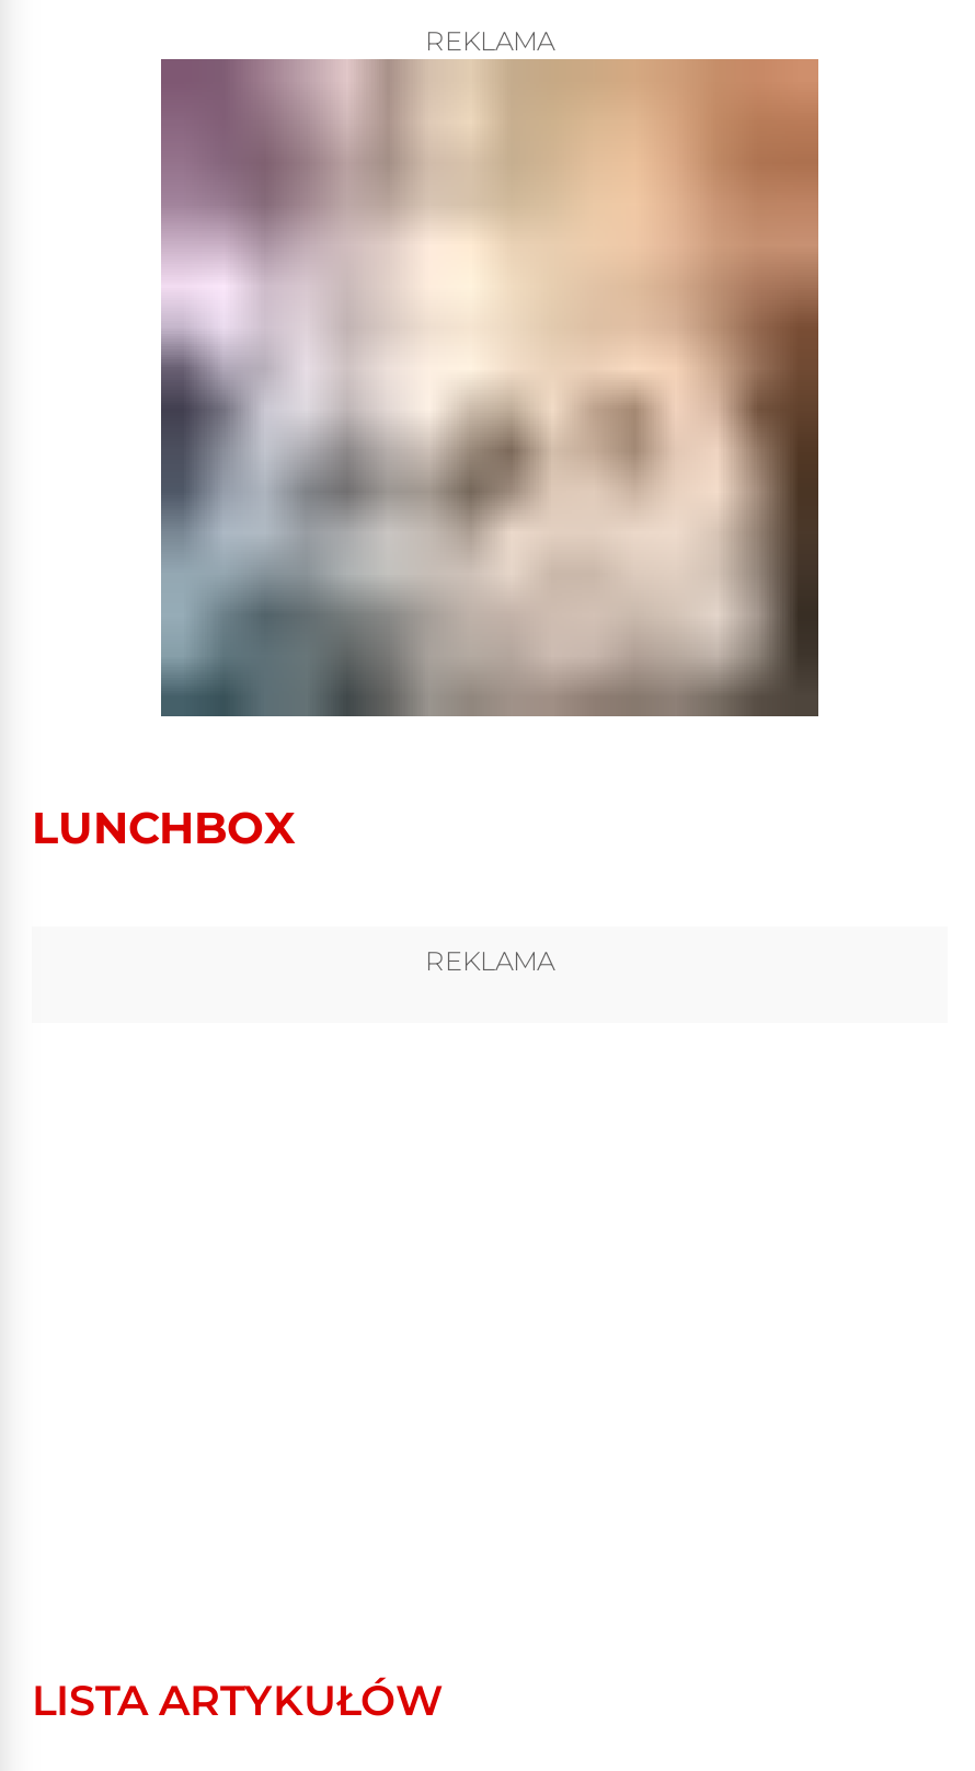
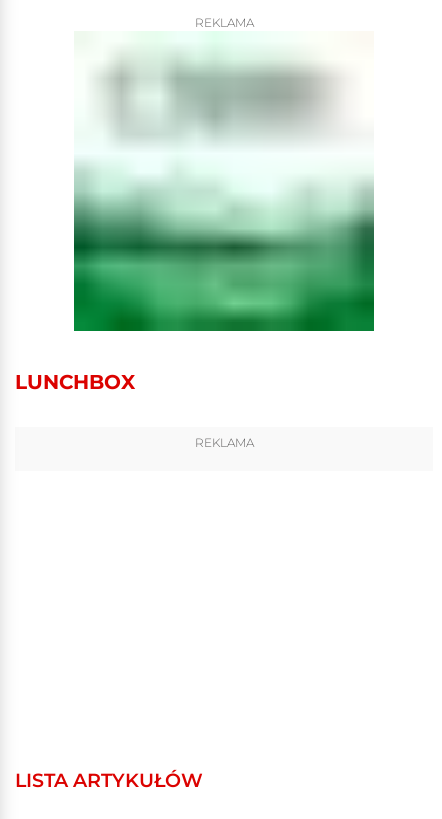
[159,57,821,718] [image] -> [73,31,375,332] [image]

